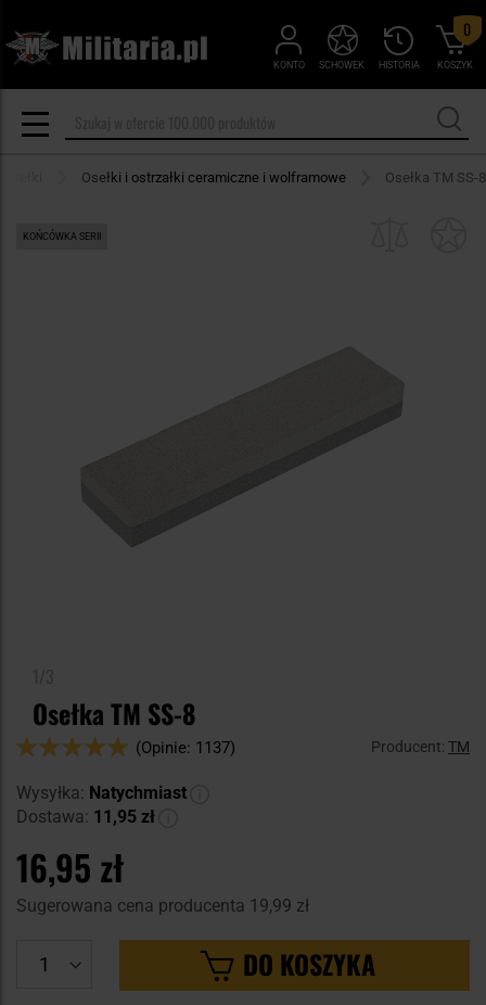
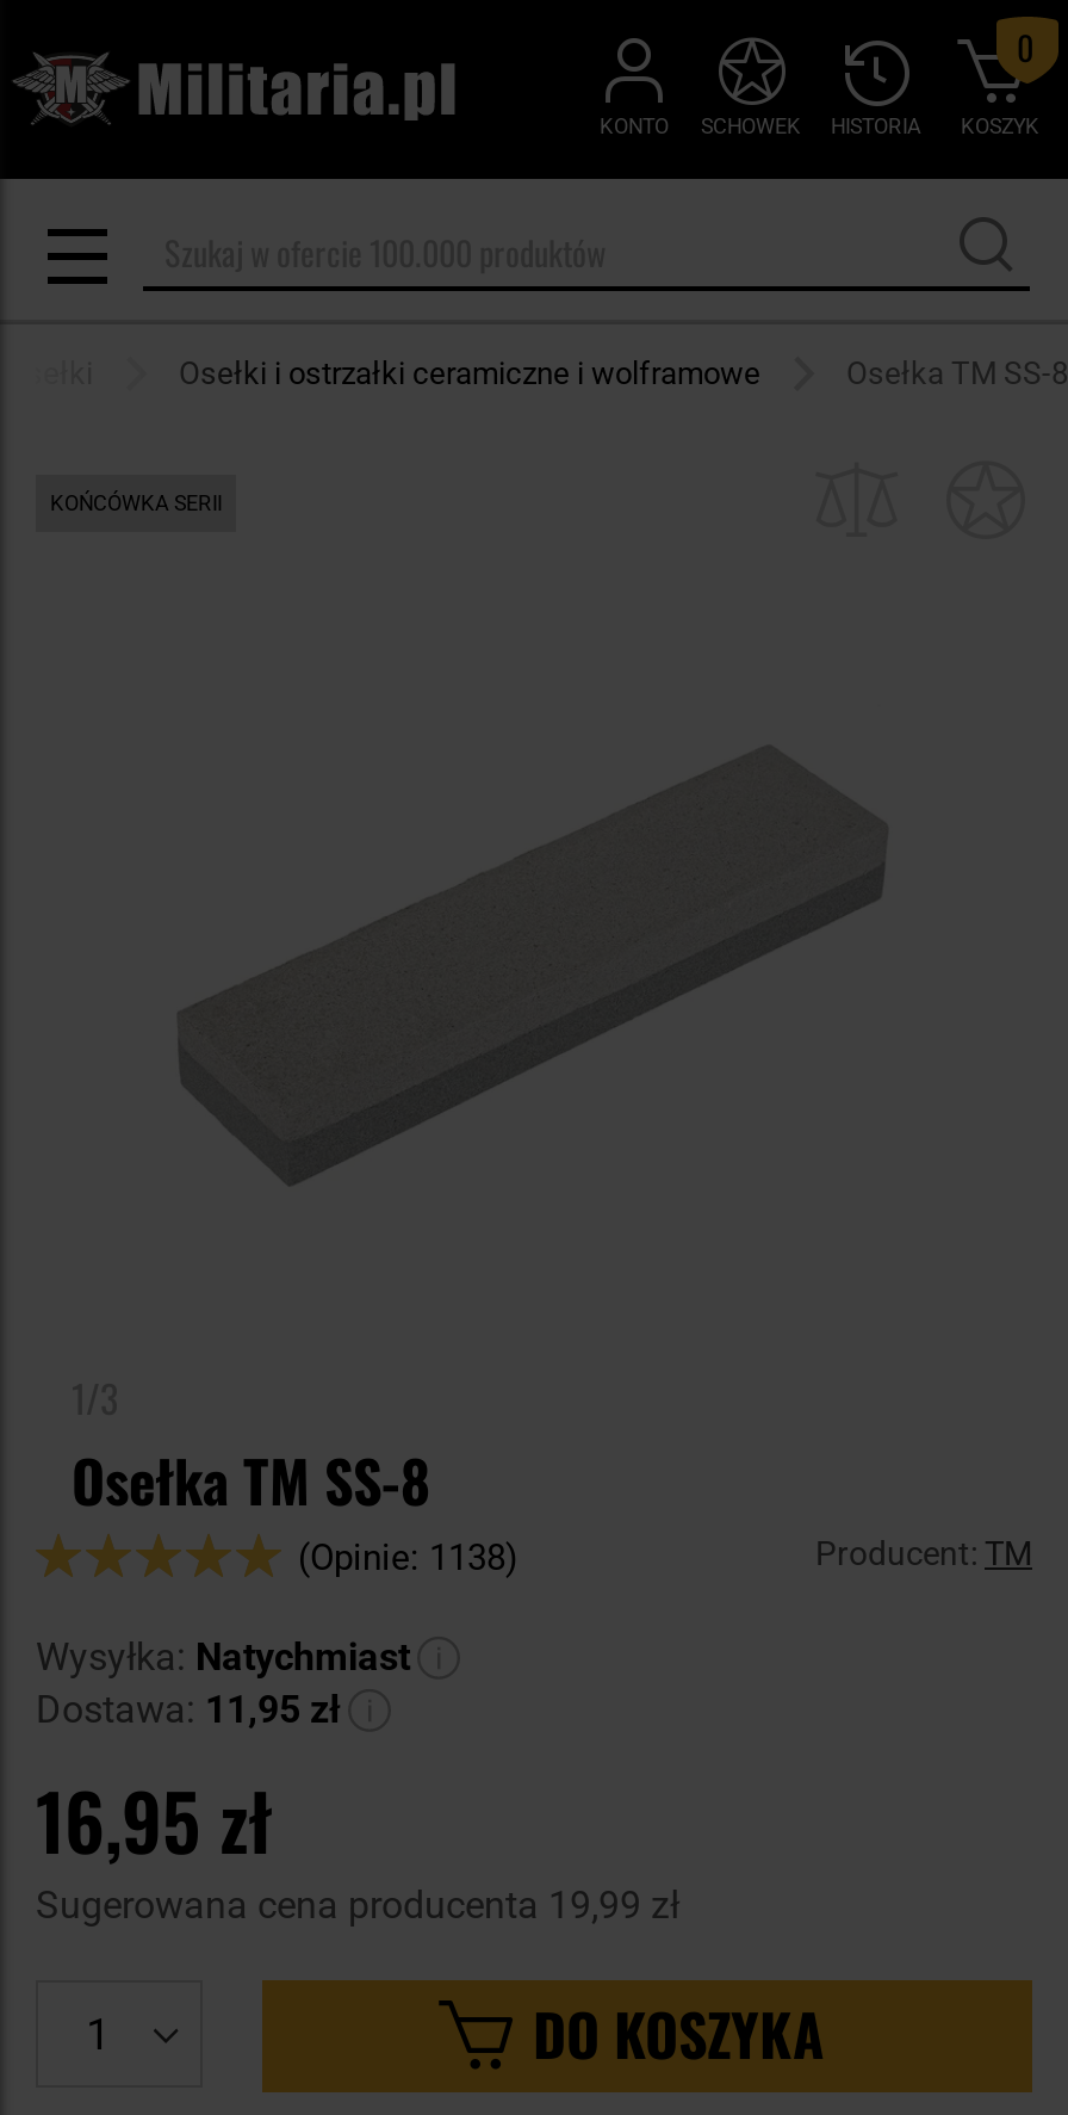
[136,738,235,758] (Opinie: 1137) -> [298,1535,517,1578] (Opinie: 1138)

